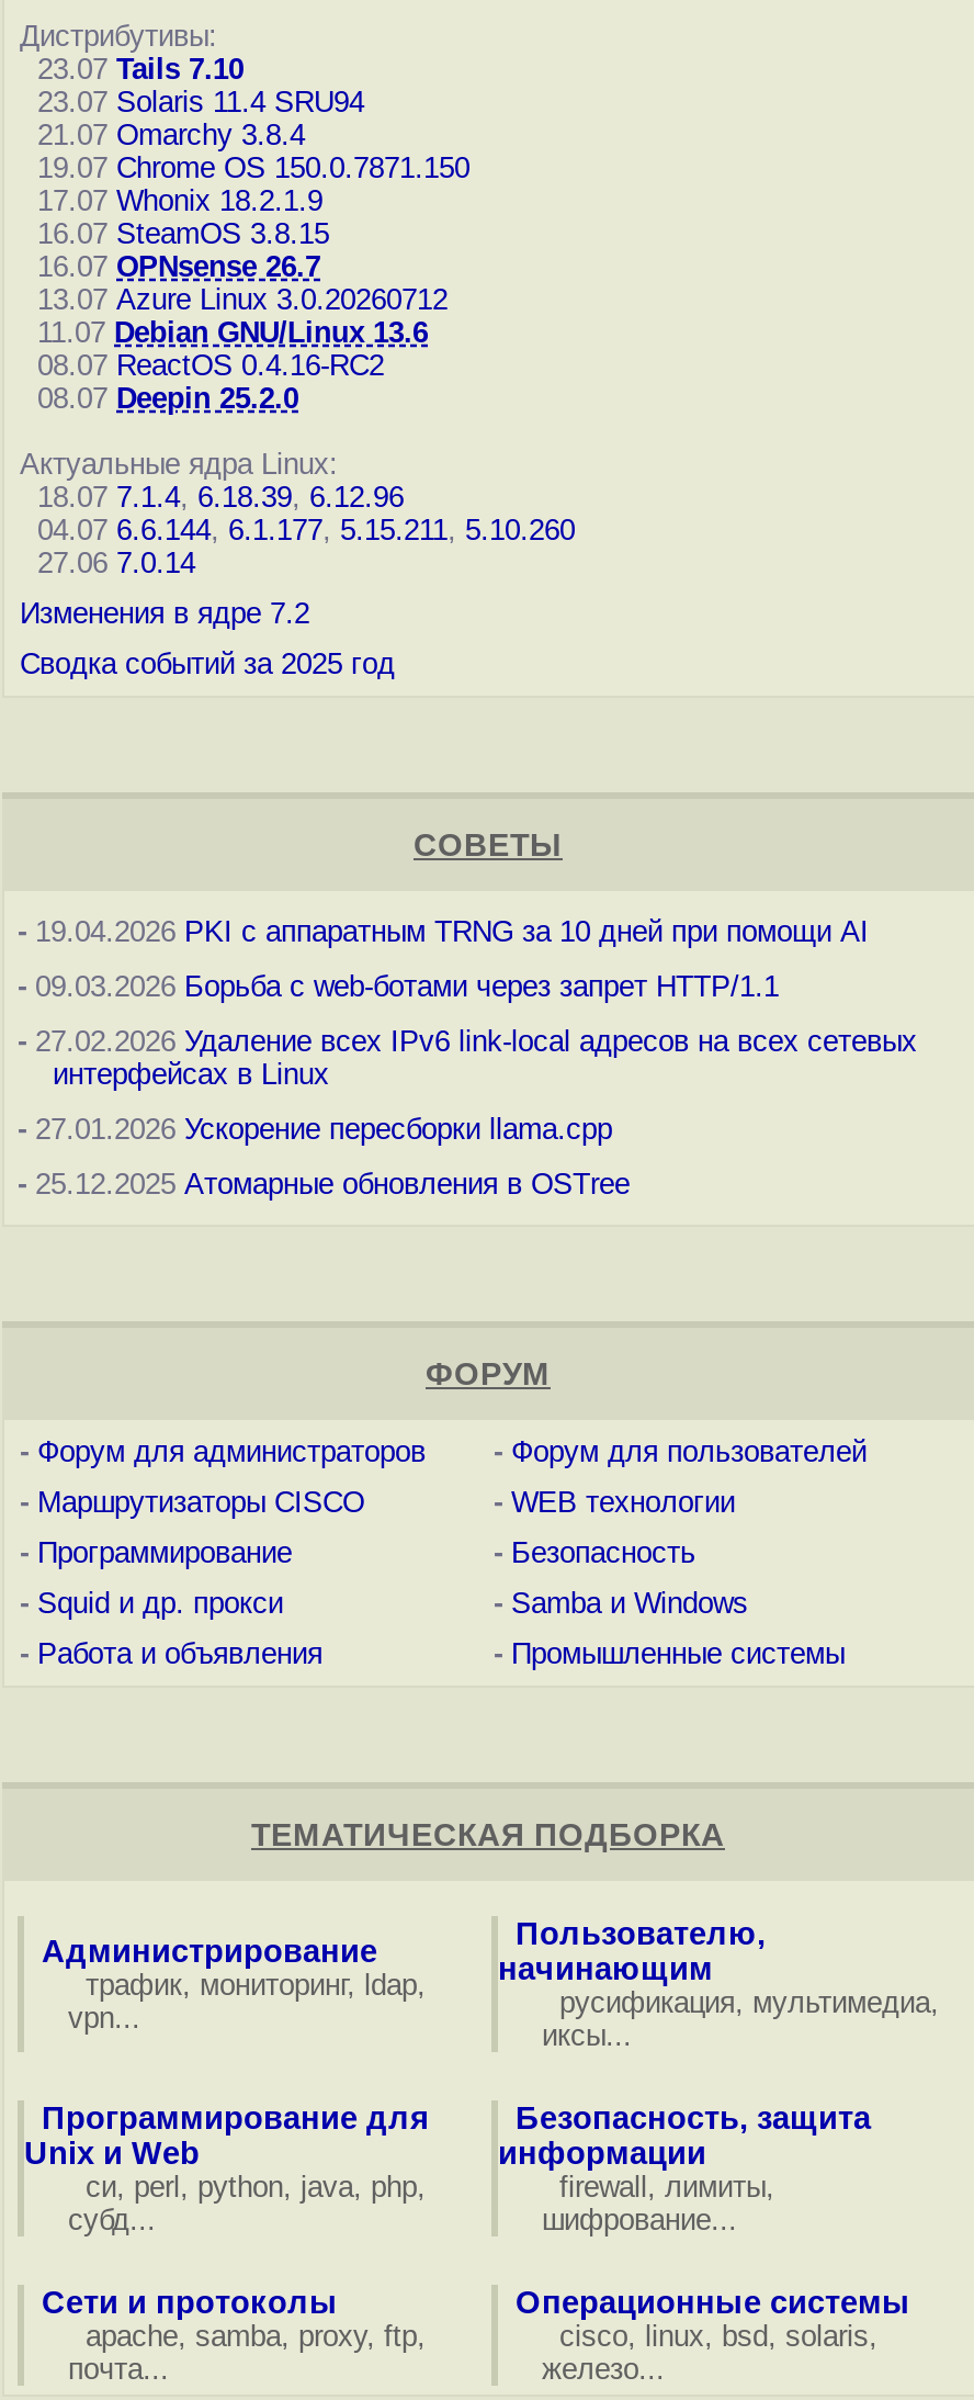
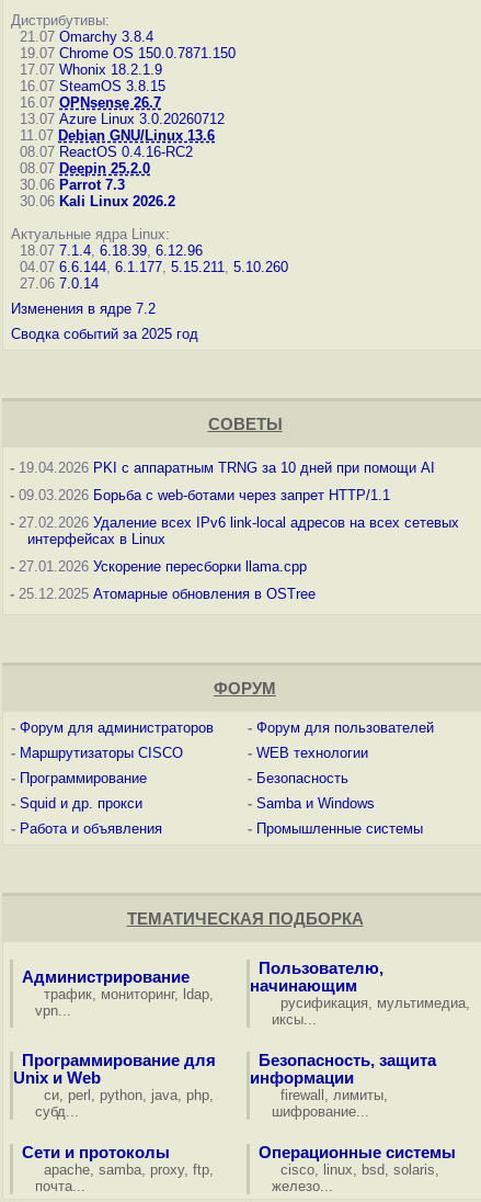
[20,53,364,119] 23.07 Tails 7.10 | 23.07 Solaris 11.4 SRU94 -> none
moved [20,119,469,415] -> [11,29,236,177]: 21.07 Omarchy 3.8.4 | 19.07 Chrome OS 150.0.7871.150 | 17.07 Whonix 18.2.1.9 | ... | 08.07 ReactOS 0.4.16-RC2 | 08.07 Deepin 25.2.0
none -> [11,177,175,209] 30.06 Parrot 7.3 | 30.06 Kali Linux 2026.2

